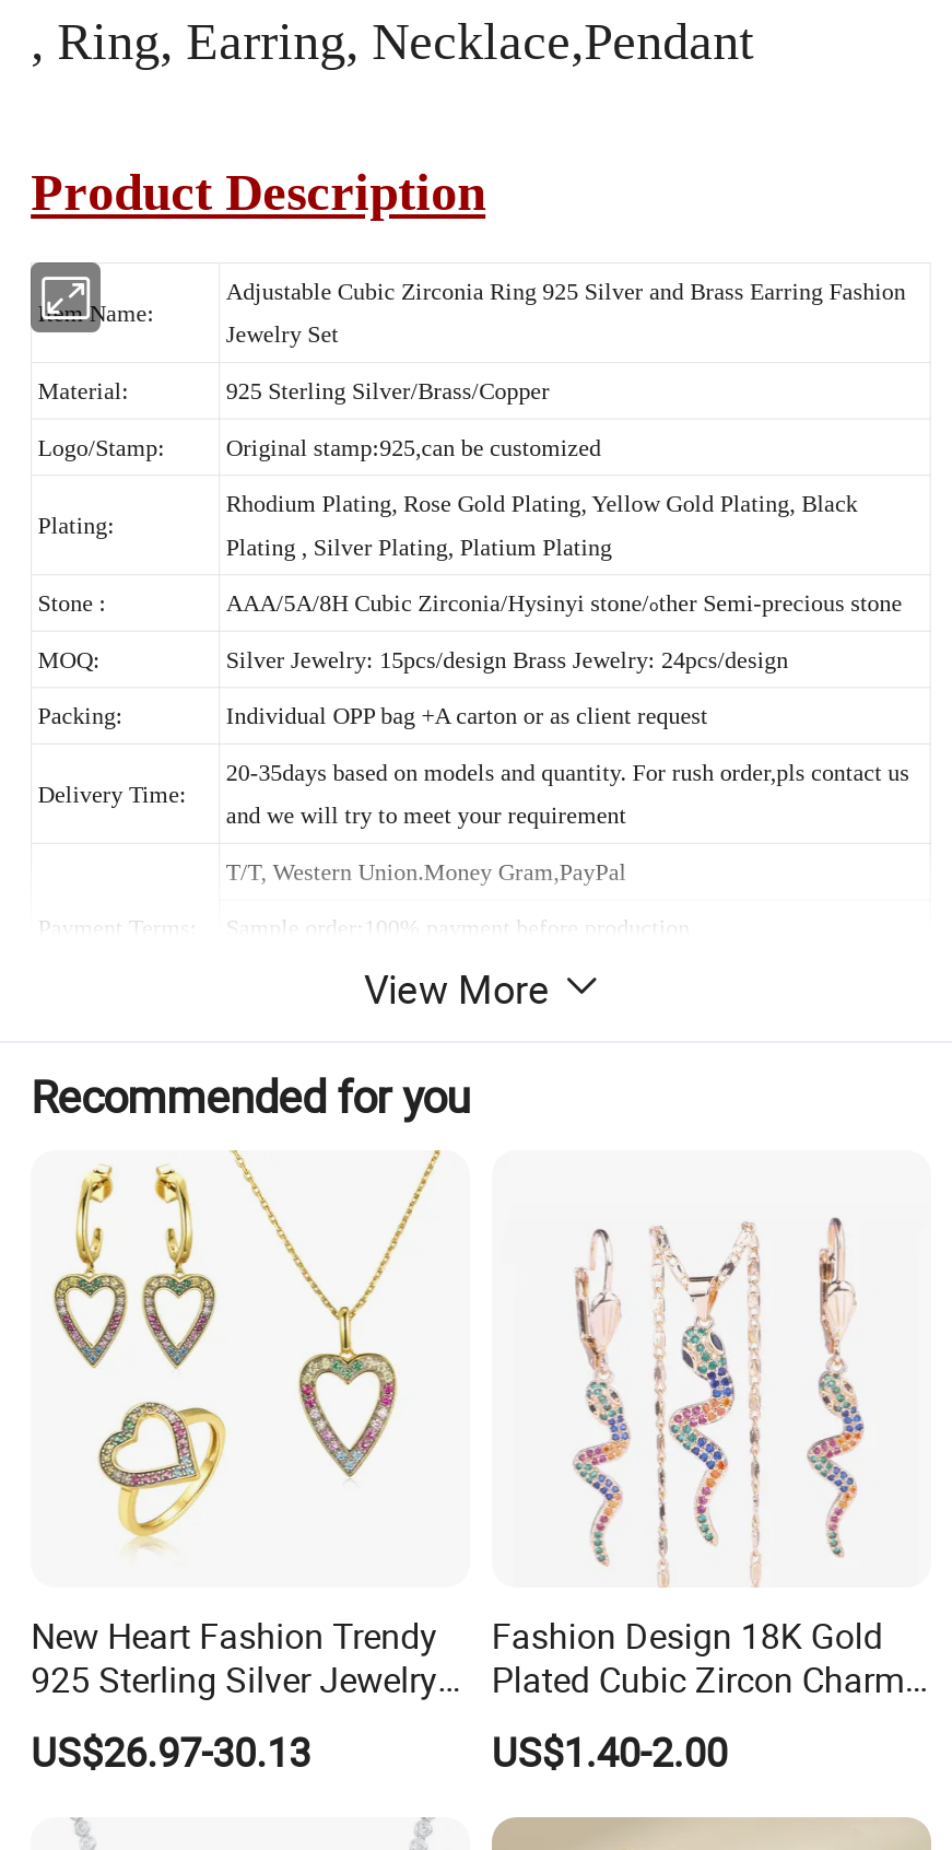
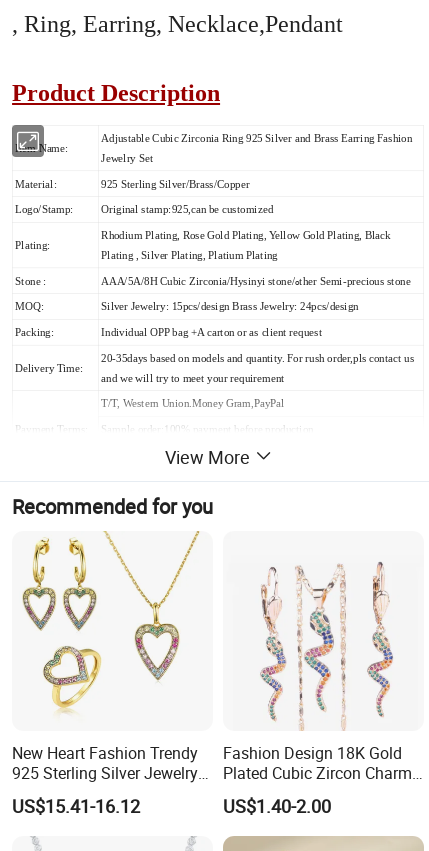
[31,1725,311,1778] US$26.97-30.13 -> [12,794,140,818] US$15.41-16.12

